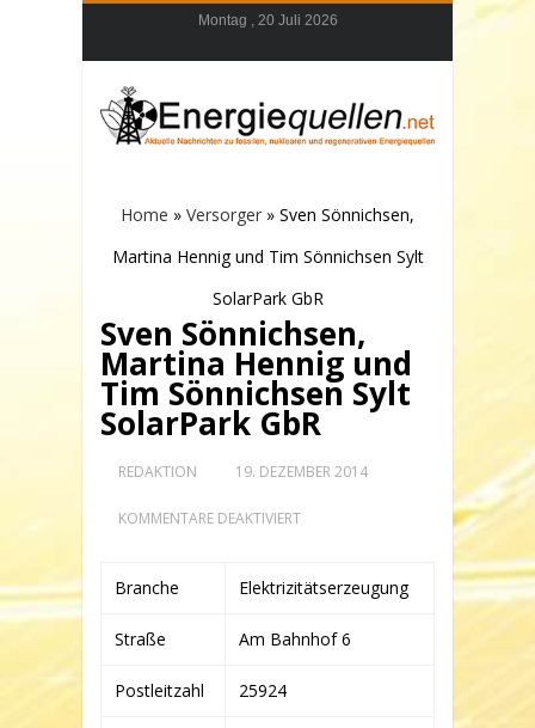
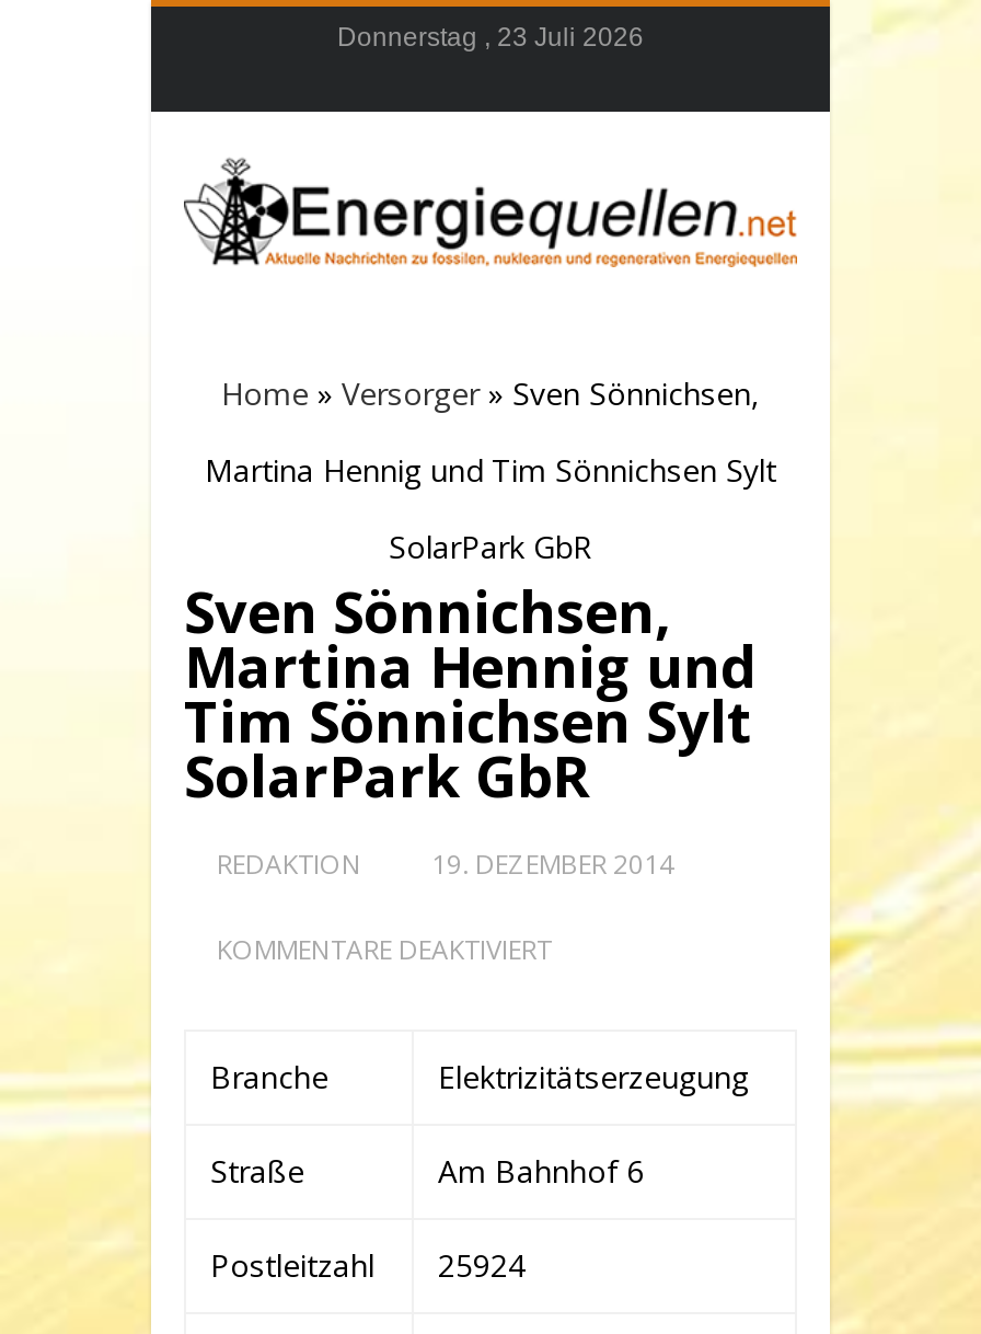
[198,12,337,29] Montag , 20 Juli 2026 -> [337,22,644,53] Donnerstag , 23 Juli 2026

